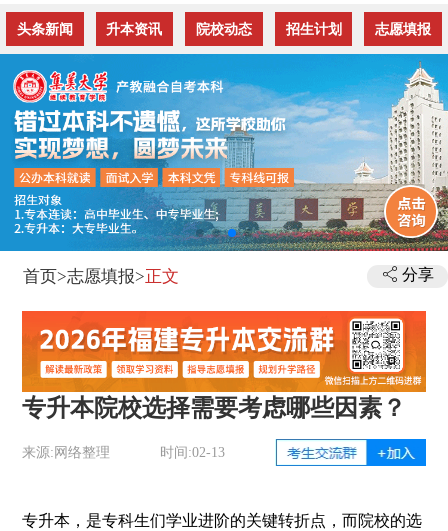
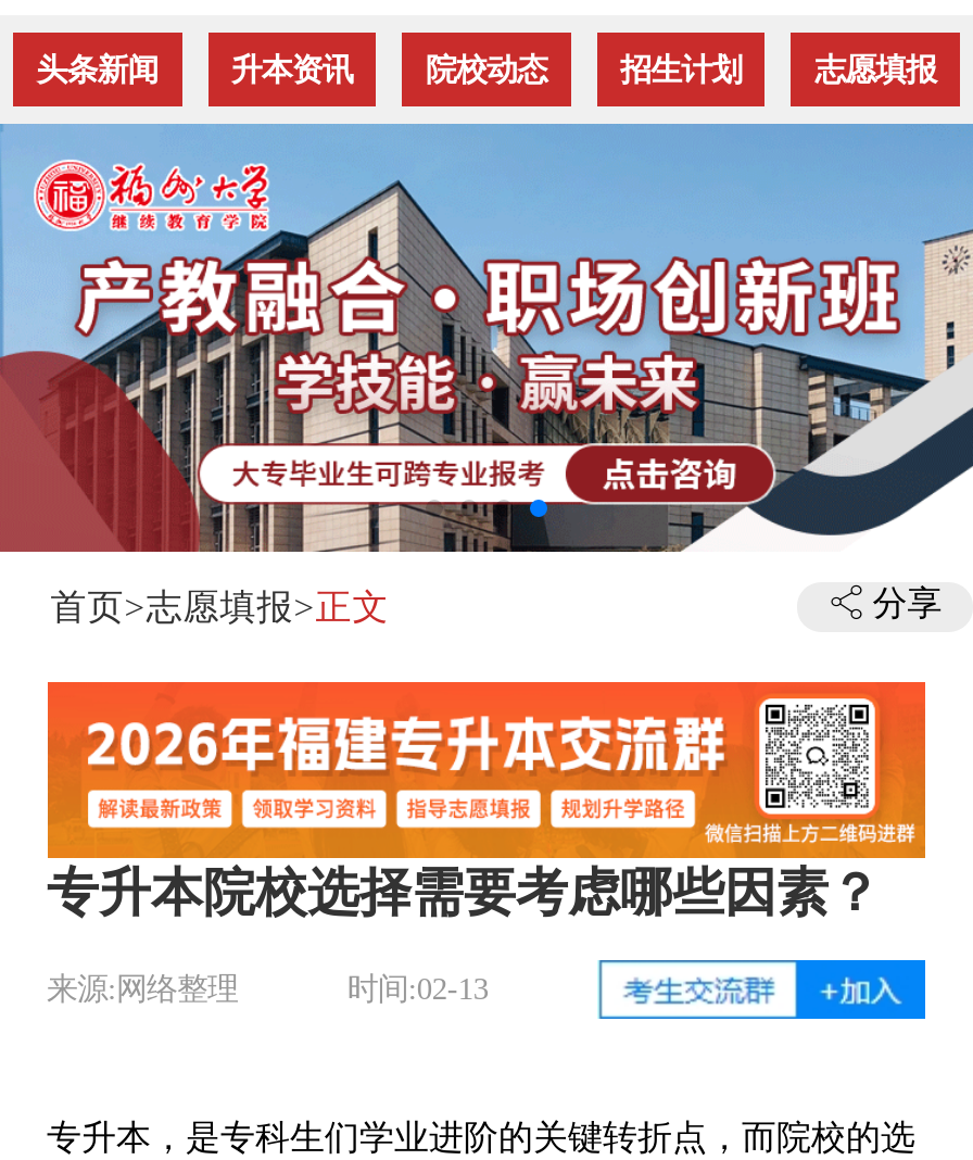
[3,54,445,252] [image] -> [7,124,966,554] [image]

